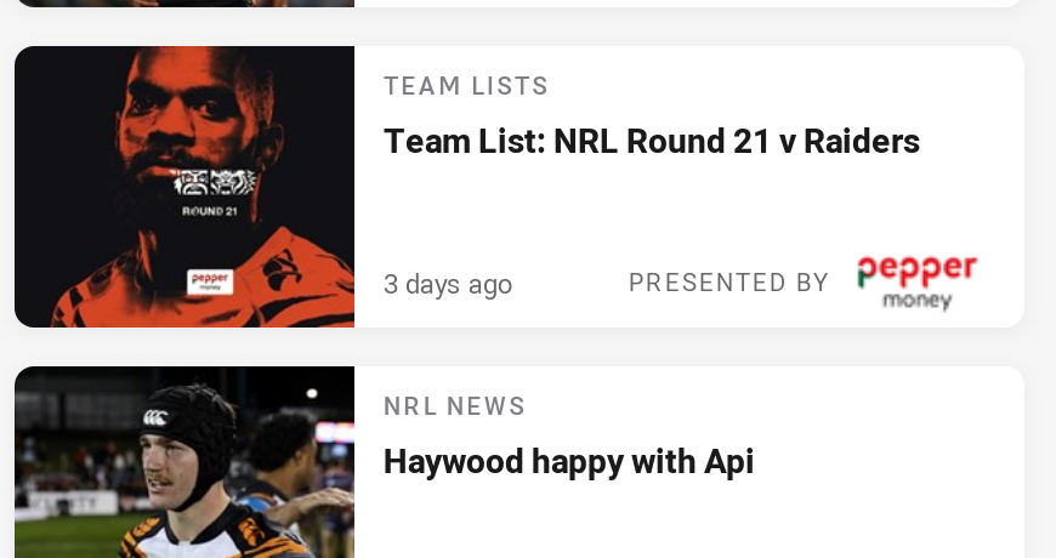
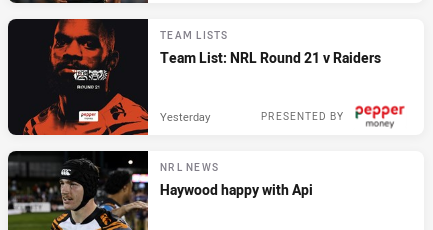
[384,264,512,300] 3 days ago -> [160,109,210,124] Yesterday

